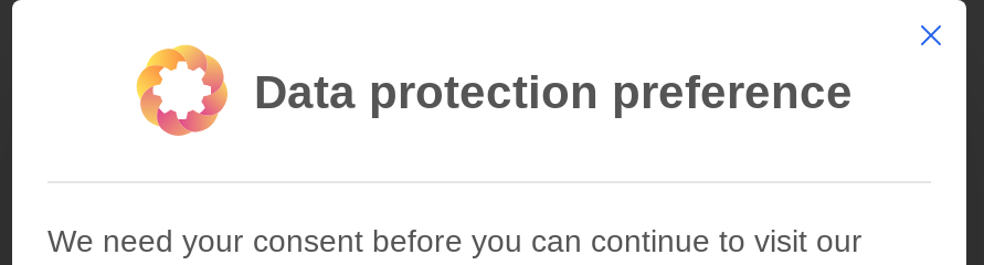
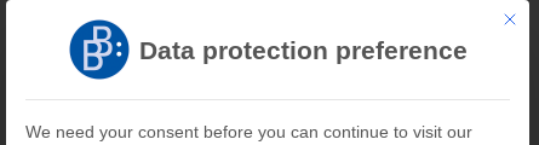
[127,35,237,146] [image] -> [68,18,131,81] [image]

